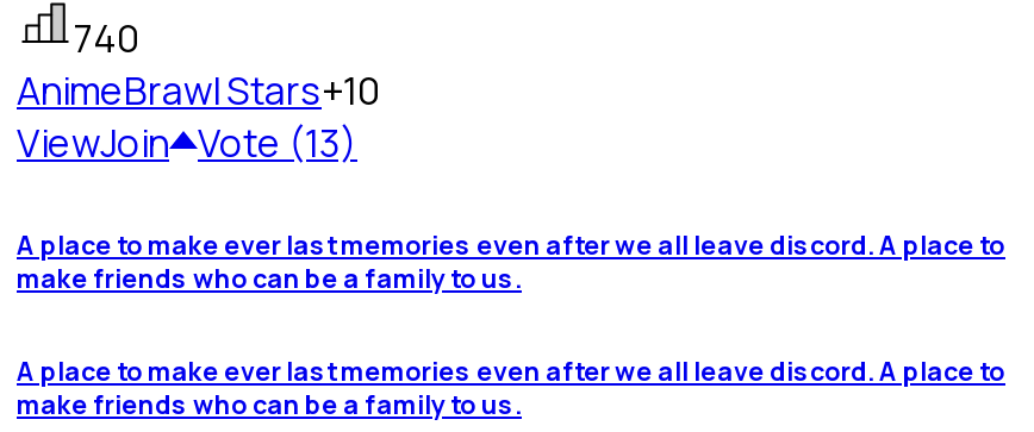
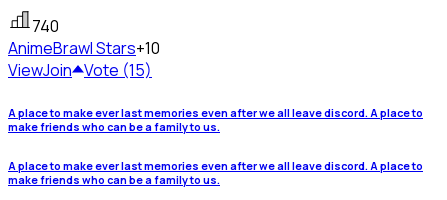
[17,118,357,170] ViewJoin Vote (13) -> [8,59,152,81] ViewJoin Vote (15)

